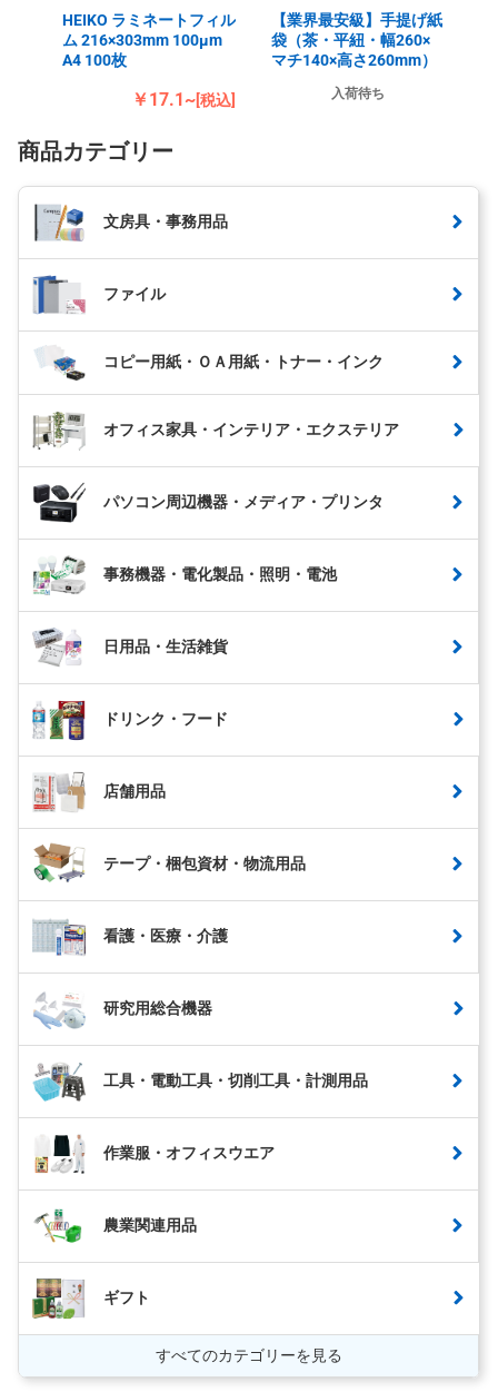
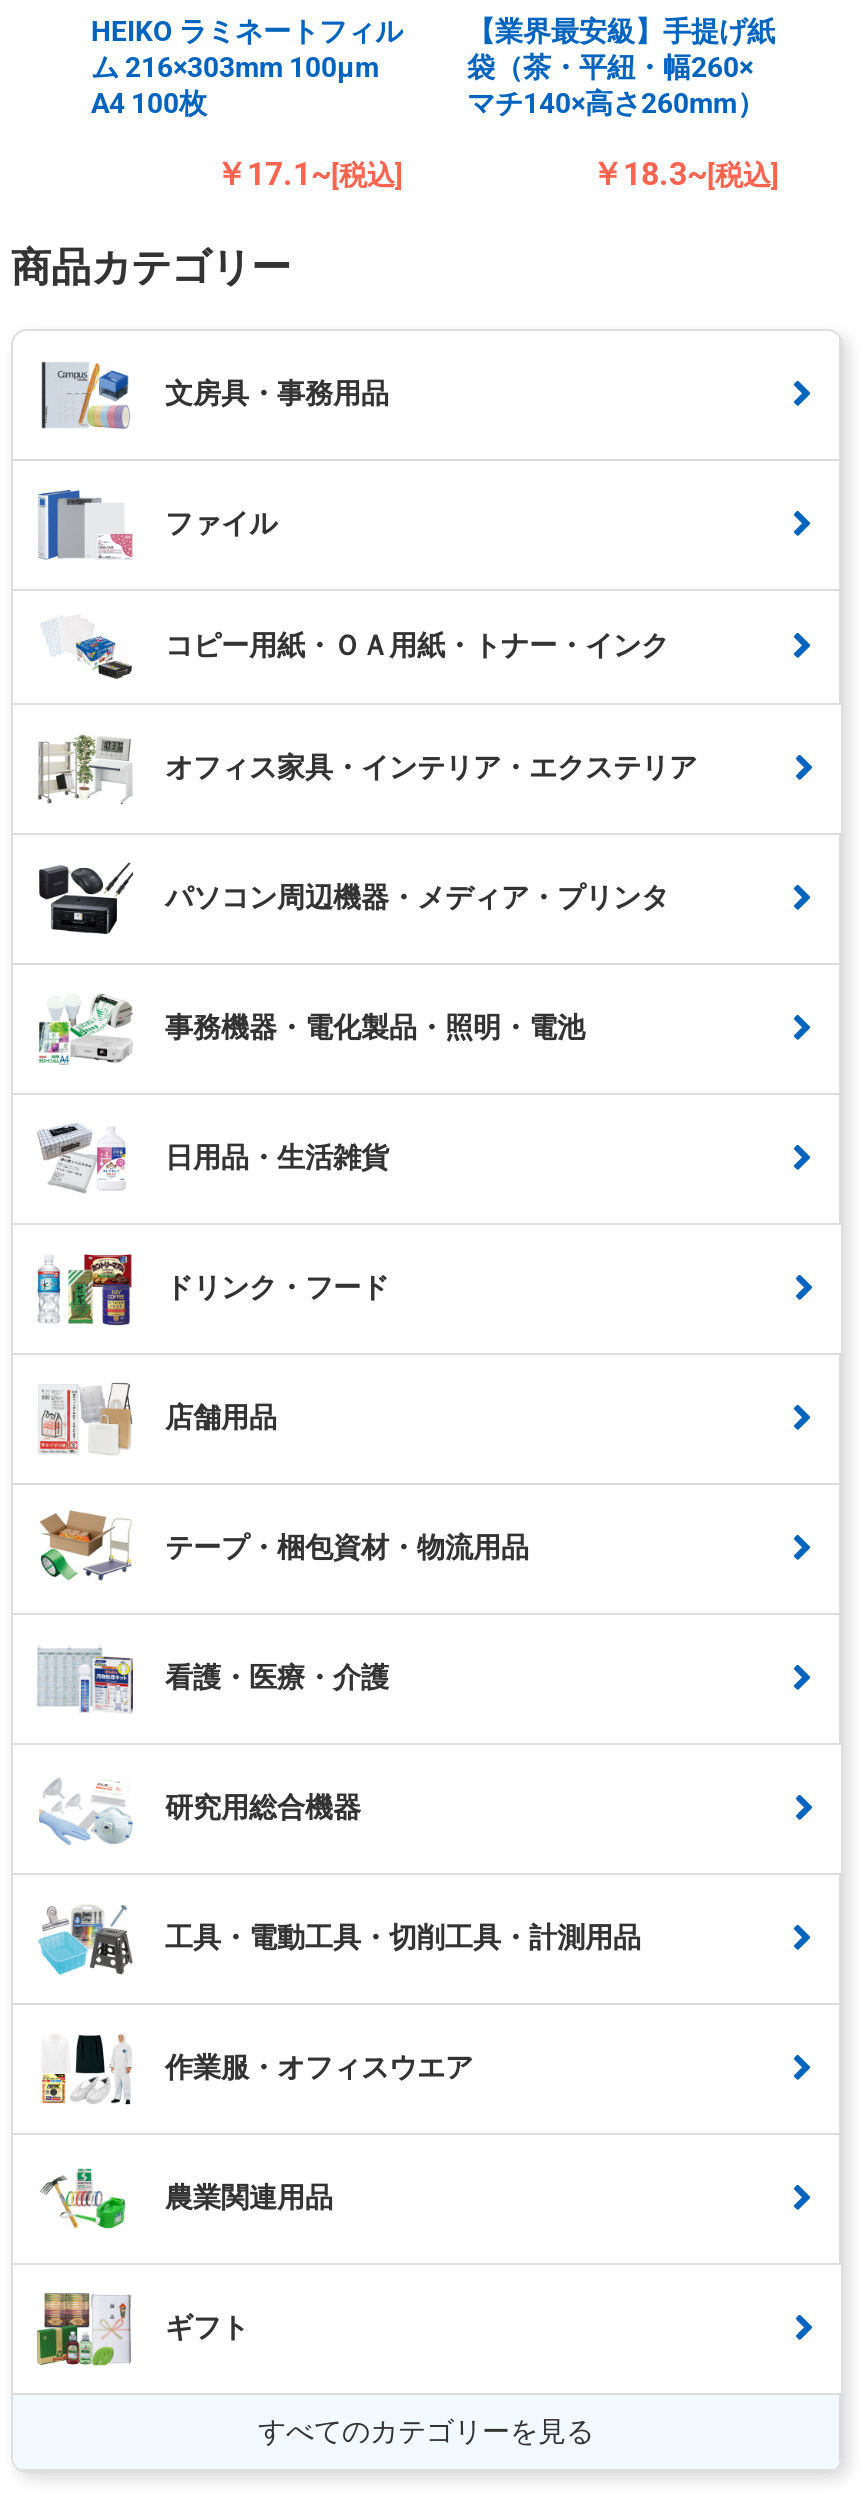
[331,85,385,101] 入荷待ち -> [591,154,779,192] ￥18.3~[税込]

